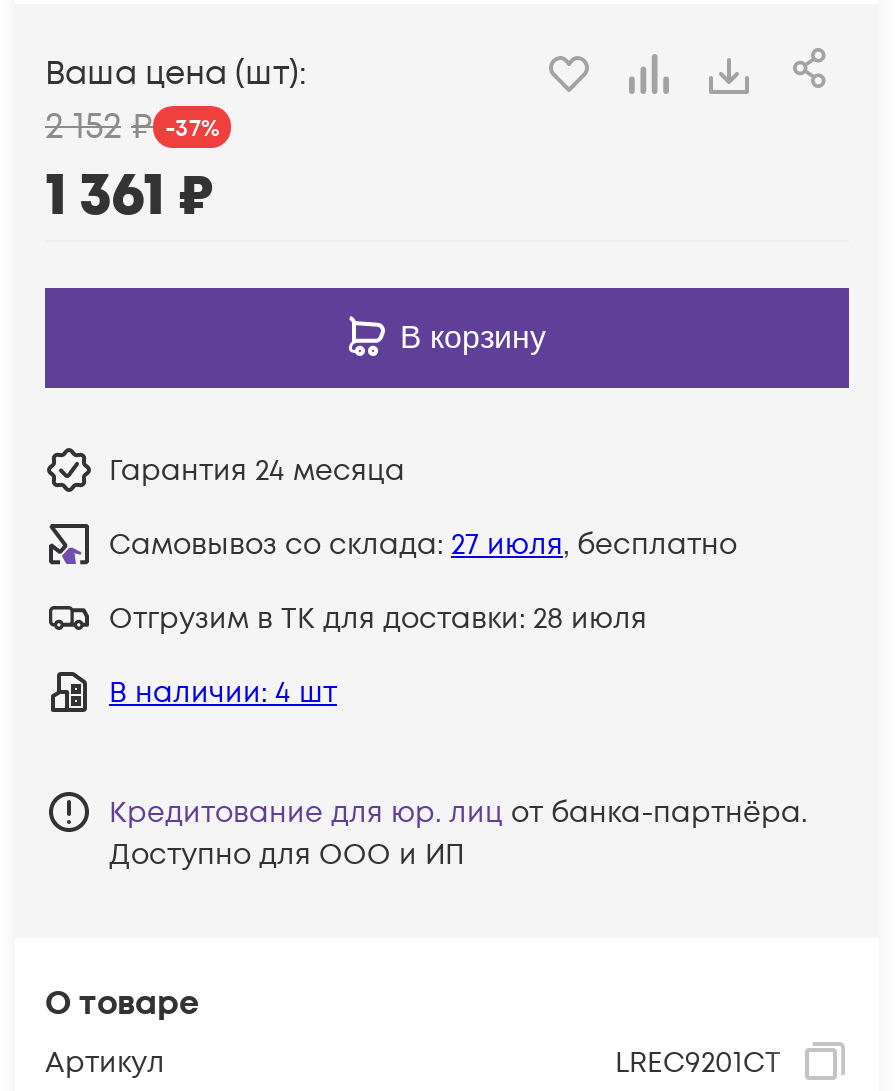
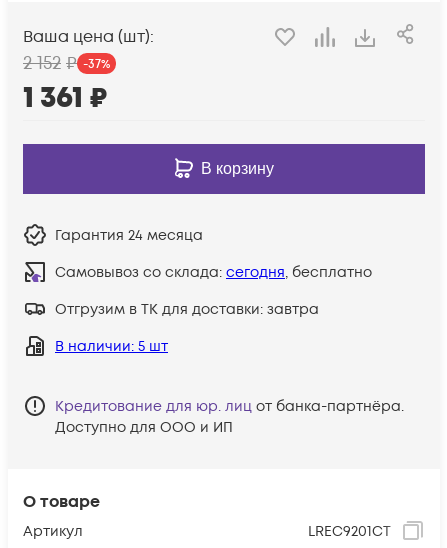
[109,525,737,563] Самовывоз со склада: 27 июля, бесплатно -> [55,263,372,282] Самовывоз со склада: сегодня, бесплатно
[109,599,647,637] Отгрузим в ТК для доставки: 28 июля -> [55,300,319,319] Отгрузим в ТК для доставки: завтра
[109,673,337,711] В наличии: 4 шт -> [55,337,168,356] В наличии: 5 шт

